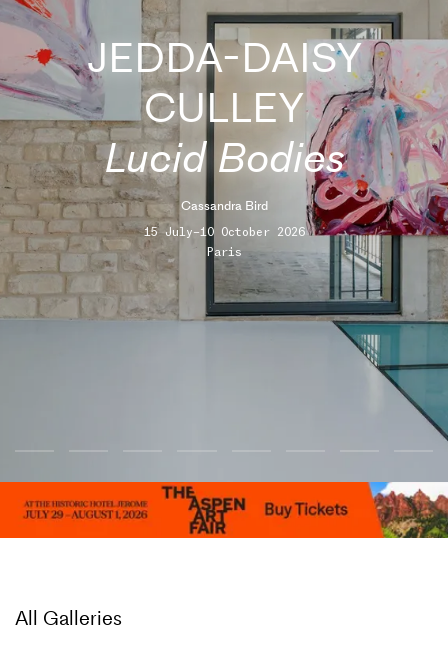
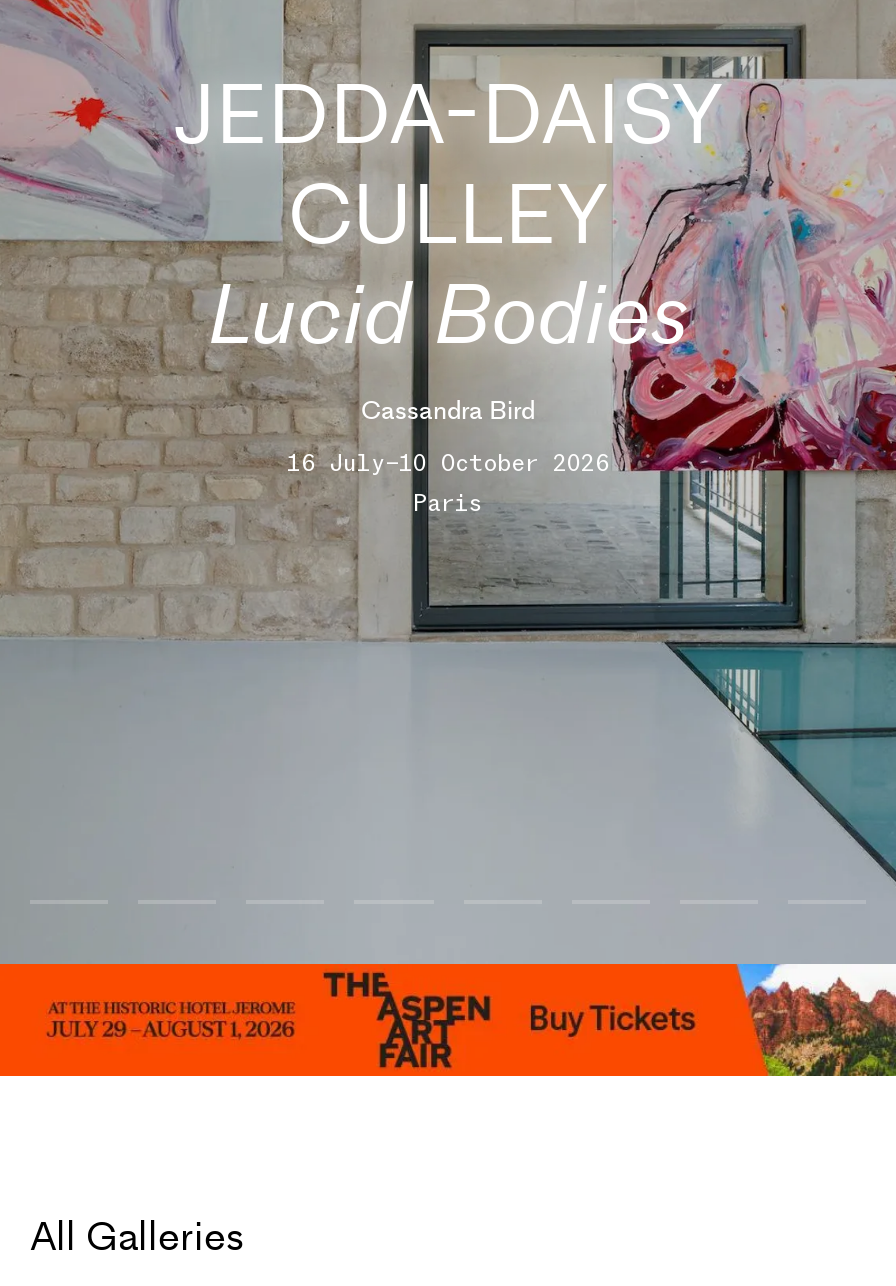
[143,224,304,240] 15 July–10 October 2026 -> [287,448,609,480] 16 July–10 October 2026

